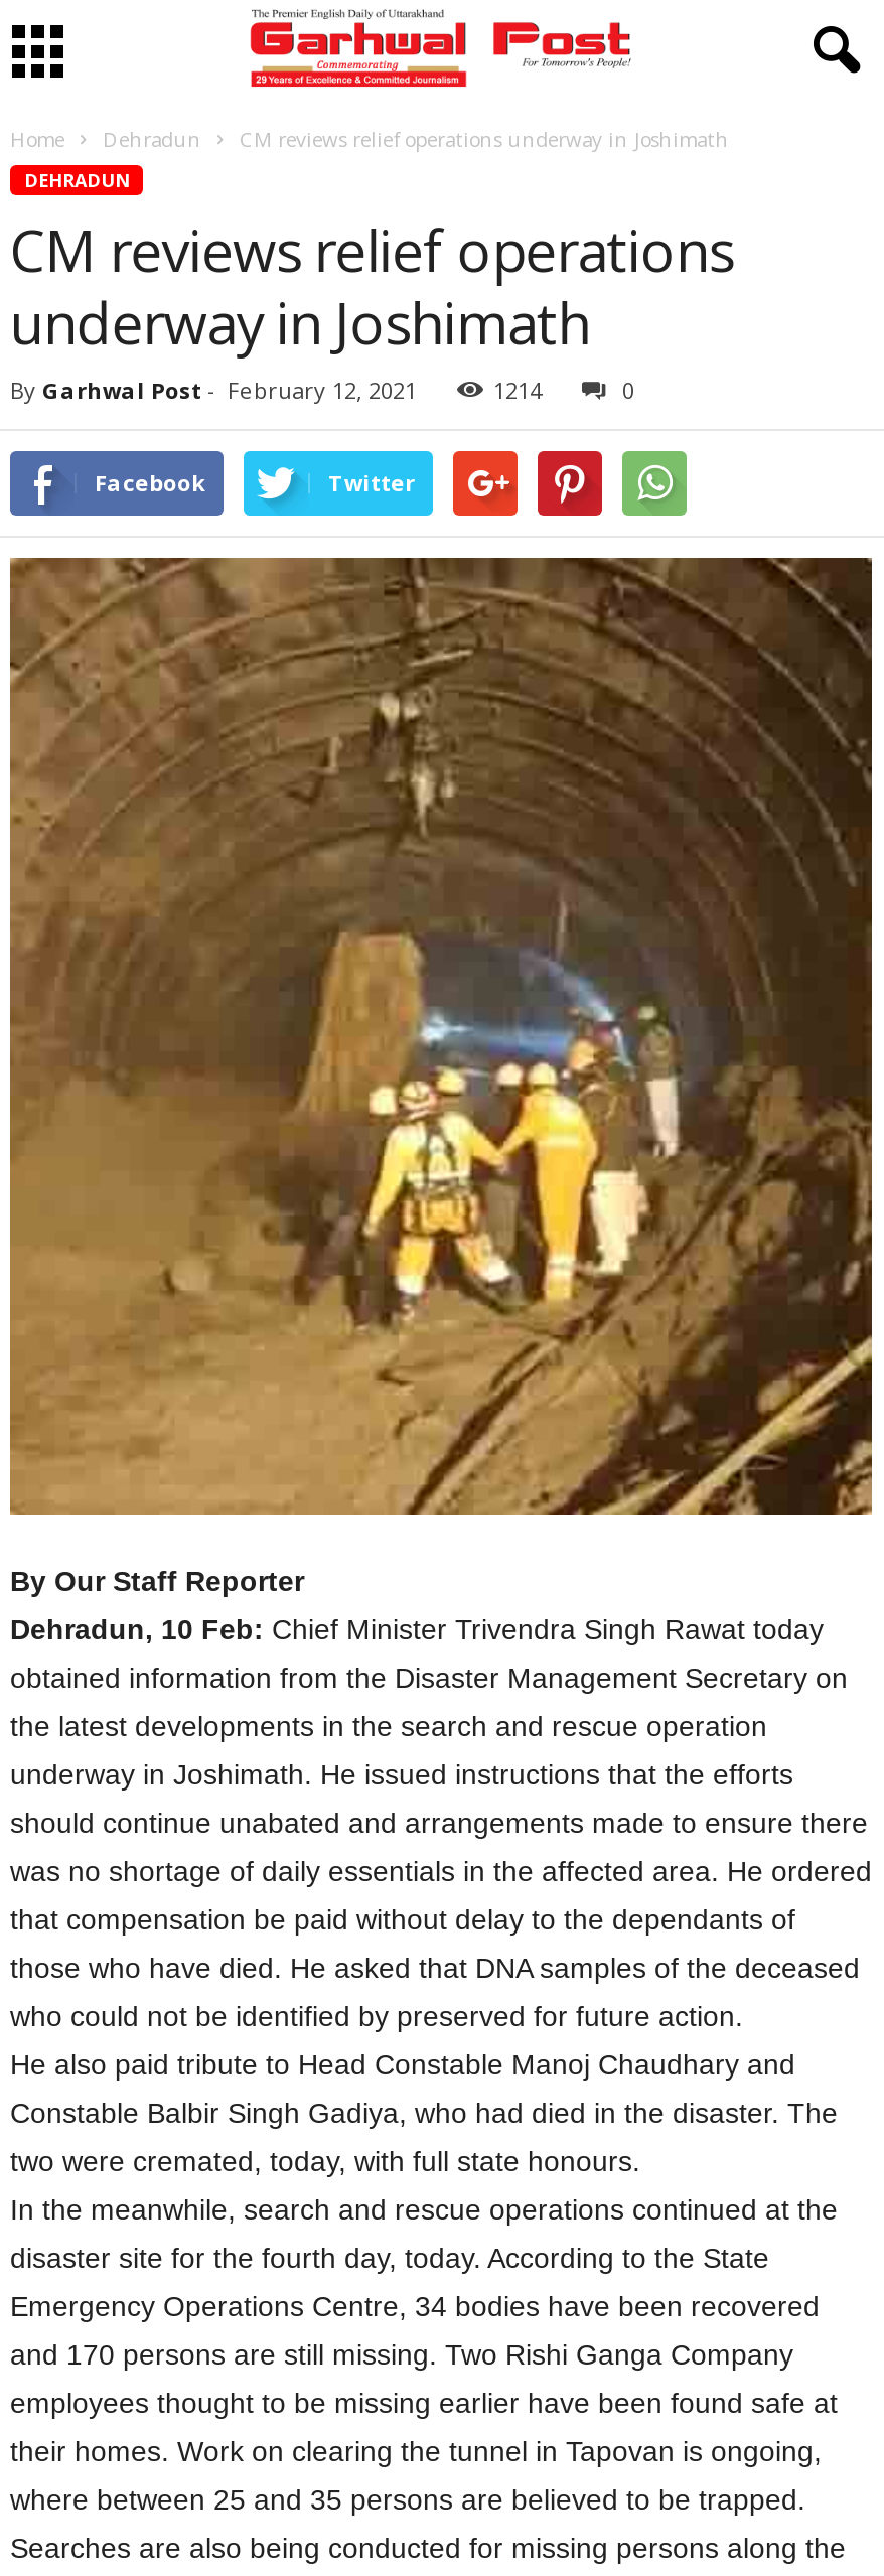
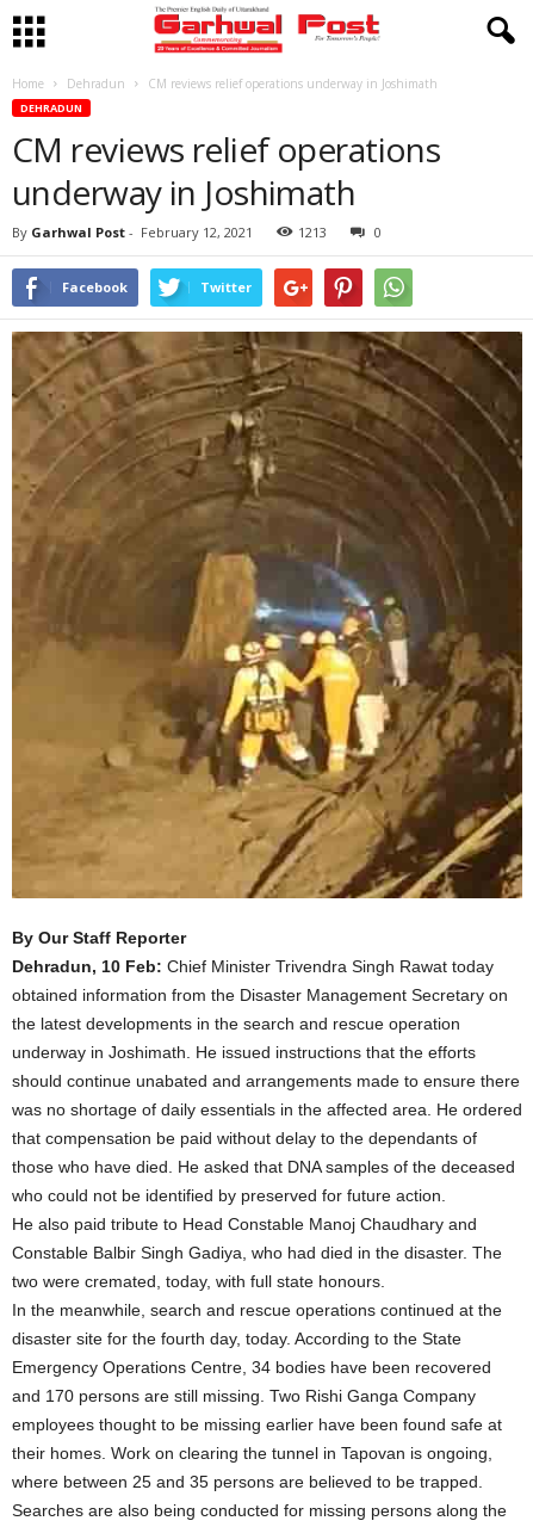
[493,375,542,405] 1214 -> [298,223,327,241] 1213

